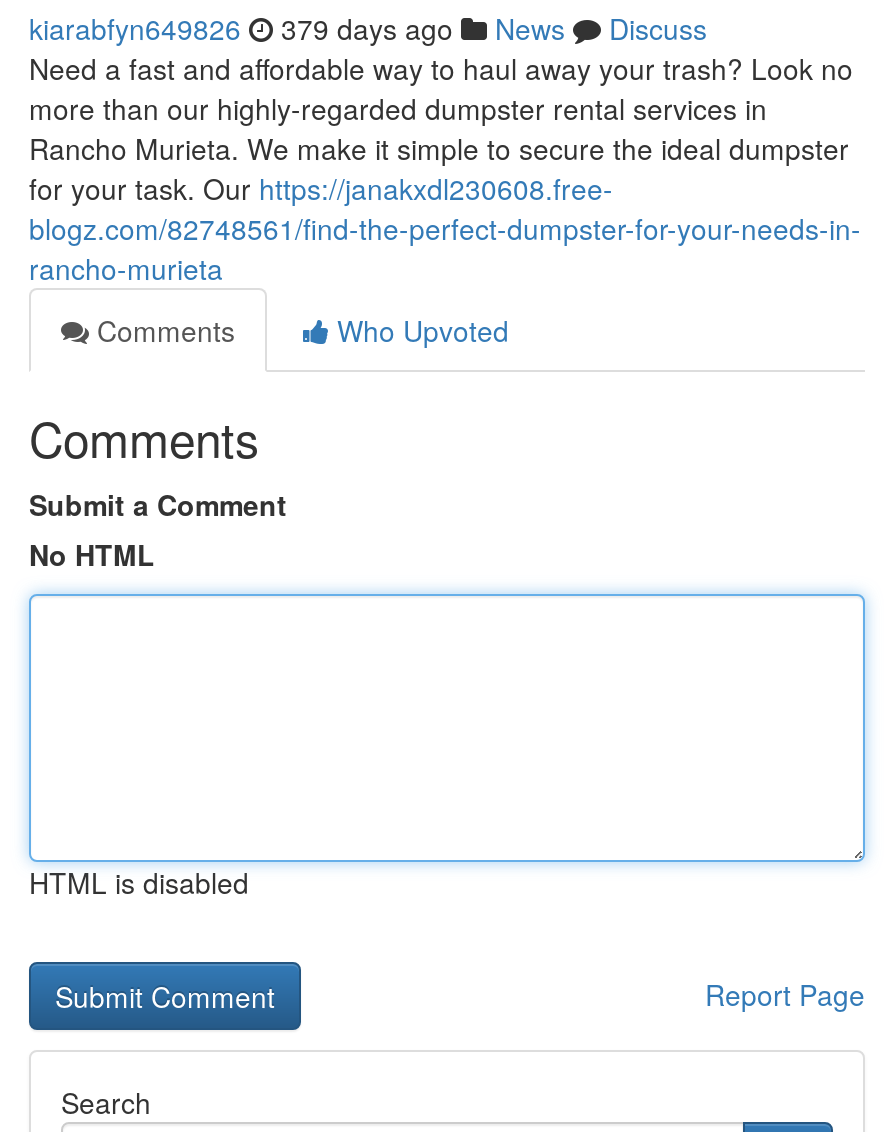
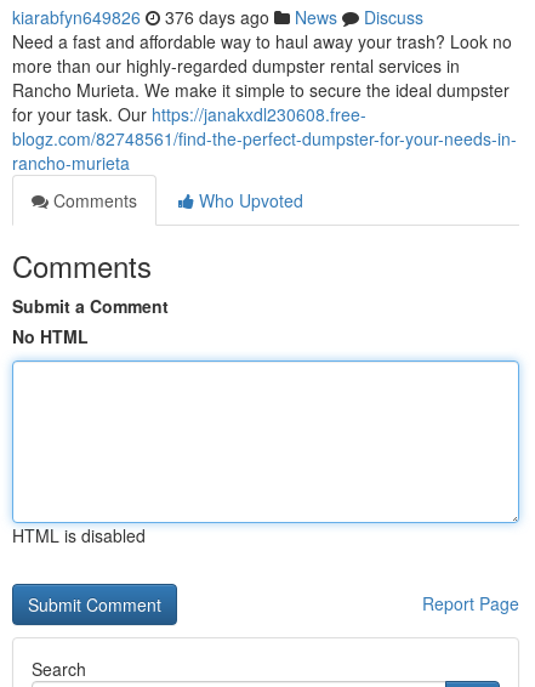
[29,8,707,48] kiarabfyn649826 379 days ago News Discuss -> [12,5,423,29] kiarabfyn649826 376 days ago News Discuss

